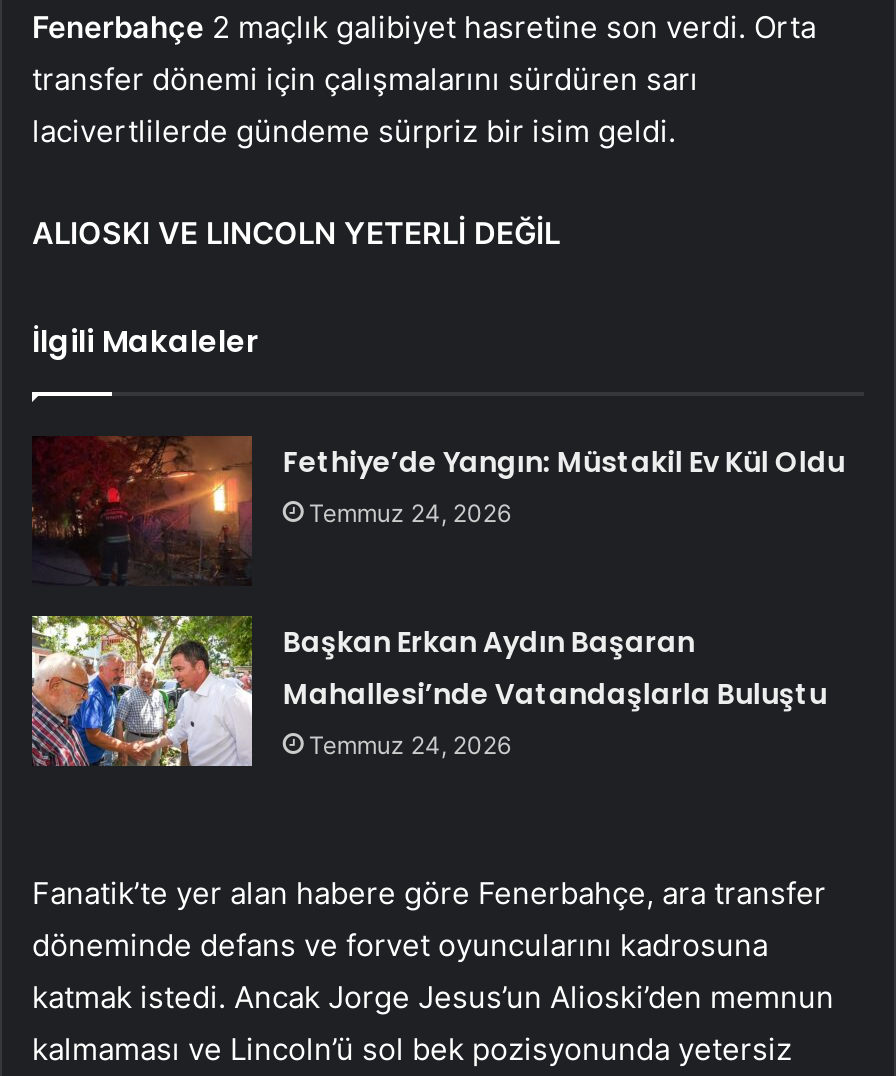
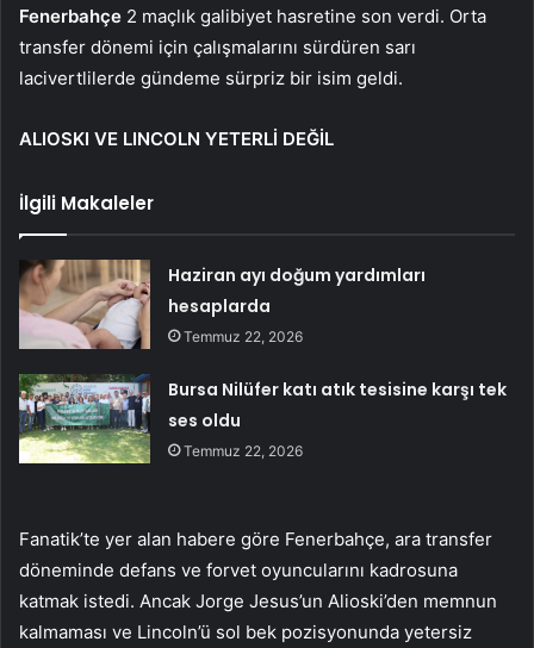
[32,436,845,576] [image] | Fethiye’de Yangın: Müstakil Ev Kül Oldu | Temmuz 24, 2026 -> [18,258,426,350] [image] | Haziran ayı doğum yardımları | hesaplarda | Temmuz 22, 2026
[30,614,827,768] [image] | Başkan Erkan Aydın Başaran | Mahallesi’nde Vatandaşlarla Buluştu | Temmuz 24, 2026 -> [18,374,507,465] [image] | Bursa Nilüfer katı atık tesisine karşı tek | ses oldu | Temmuz 22, 2026

